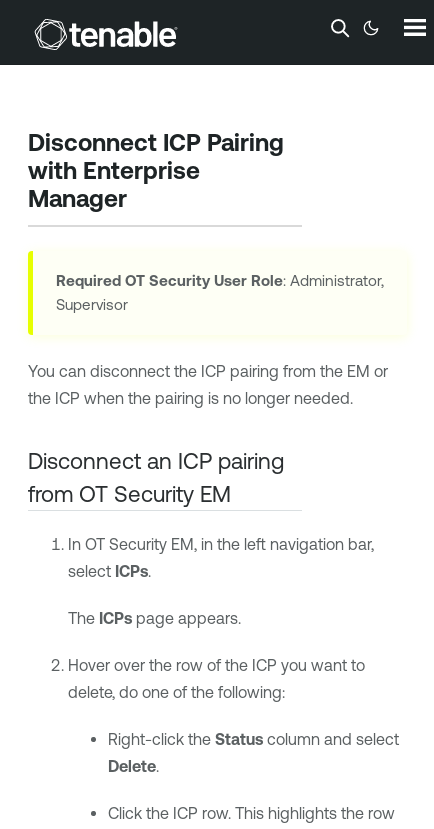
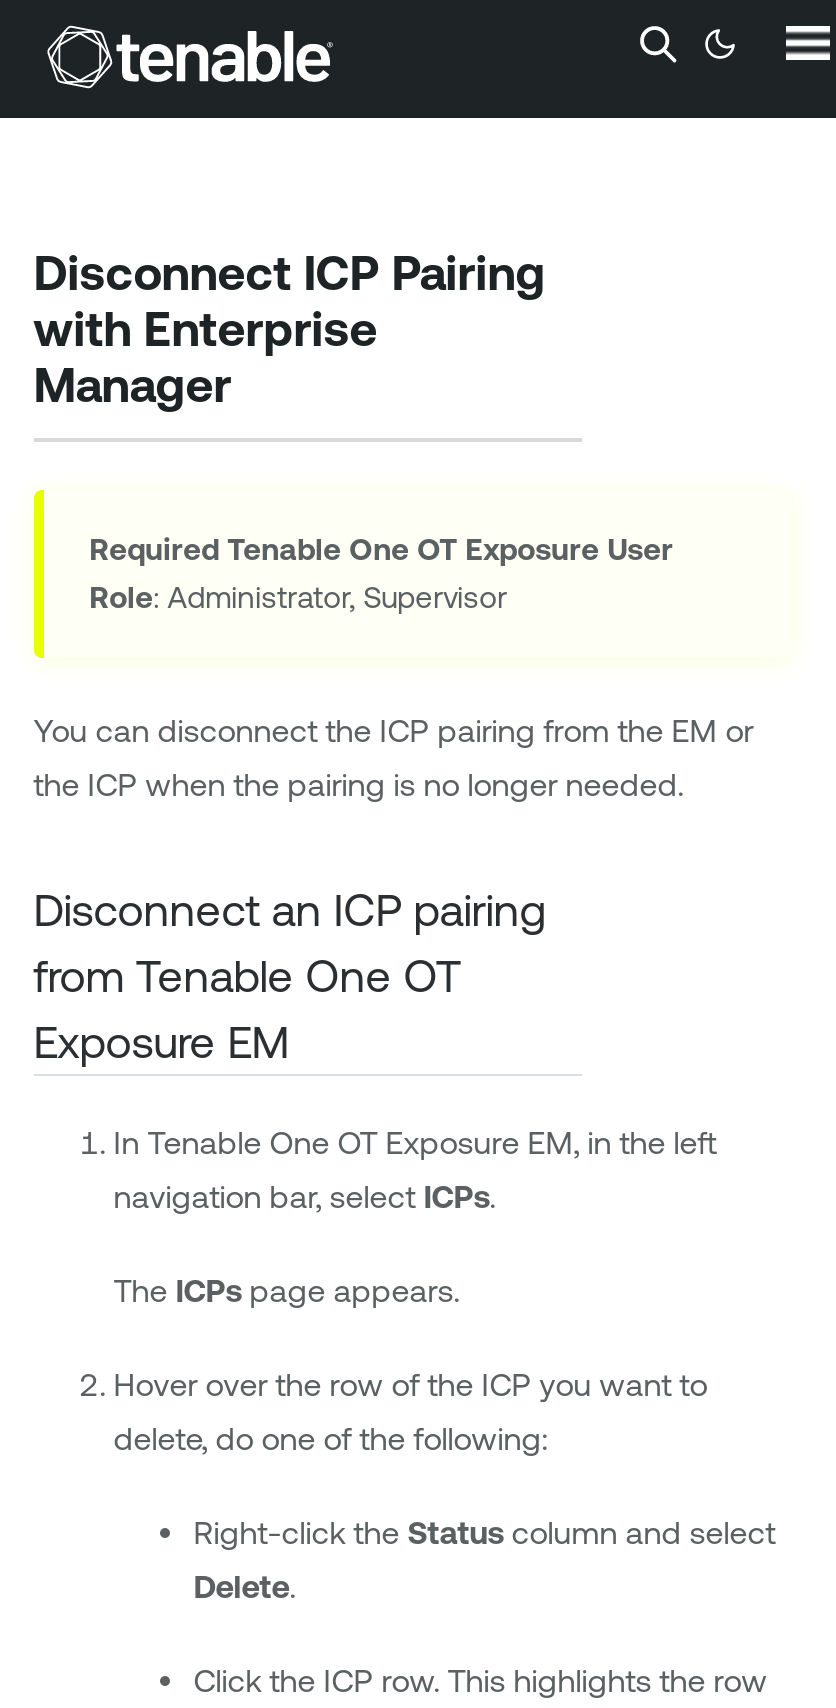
[56,272,384,313] Required OT Security User Role: Administrator, | Supervisor -> [89,532,673,614] Required Tenable One OT Exposure User | Role: Administrator, Supervisor
[28,481,231,506] from OT Security EM -> [34,951,462,1067] from Tenable One OT | Exposure EM
[68,535,374,553] In OT Security EM, in the left navigation bar, -> [114,1125,718,1161] In Tenable One OT Exposure EM, in the left
[68,562,151,580] select ICPs. -> [114,1179,496,1215] navigation bar, select ICPs.

